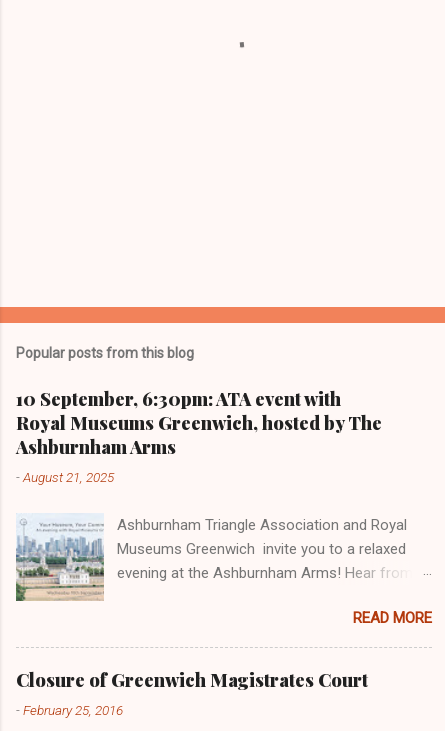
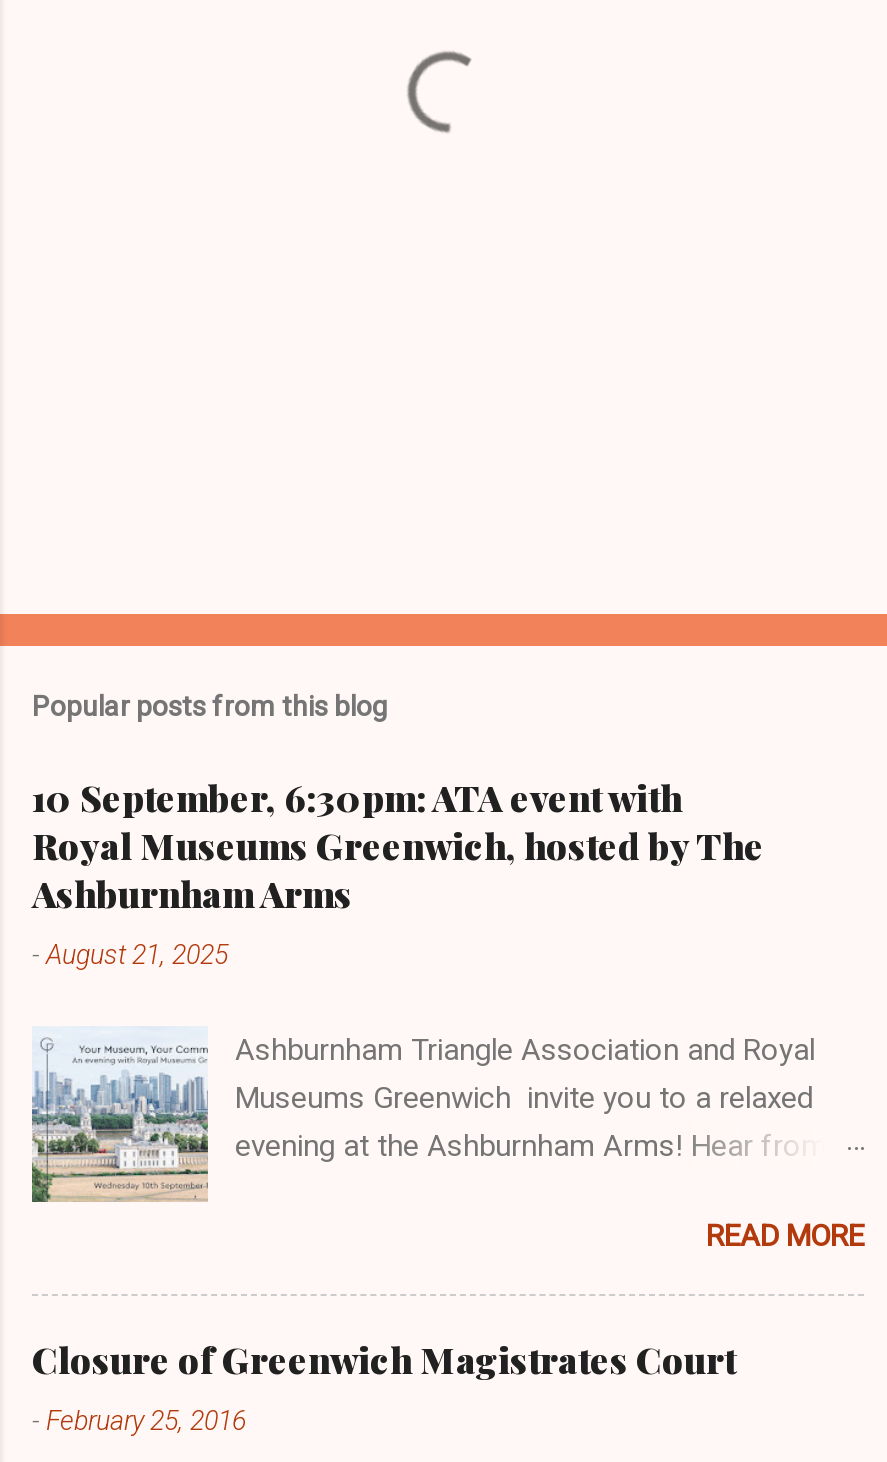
none -> [406,50,488,134] [image]

